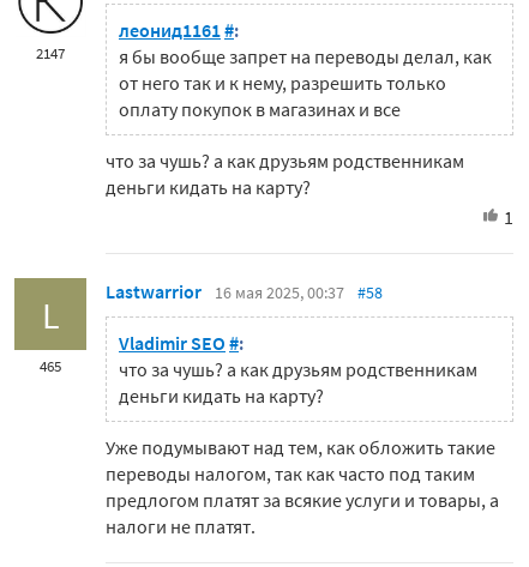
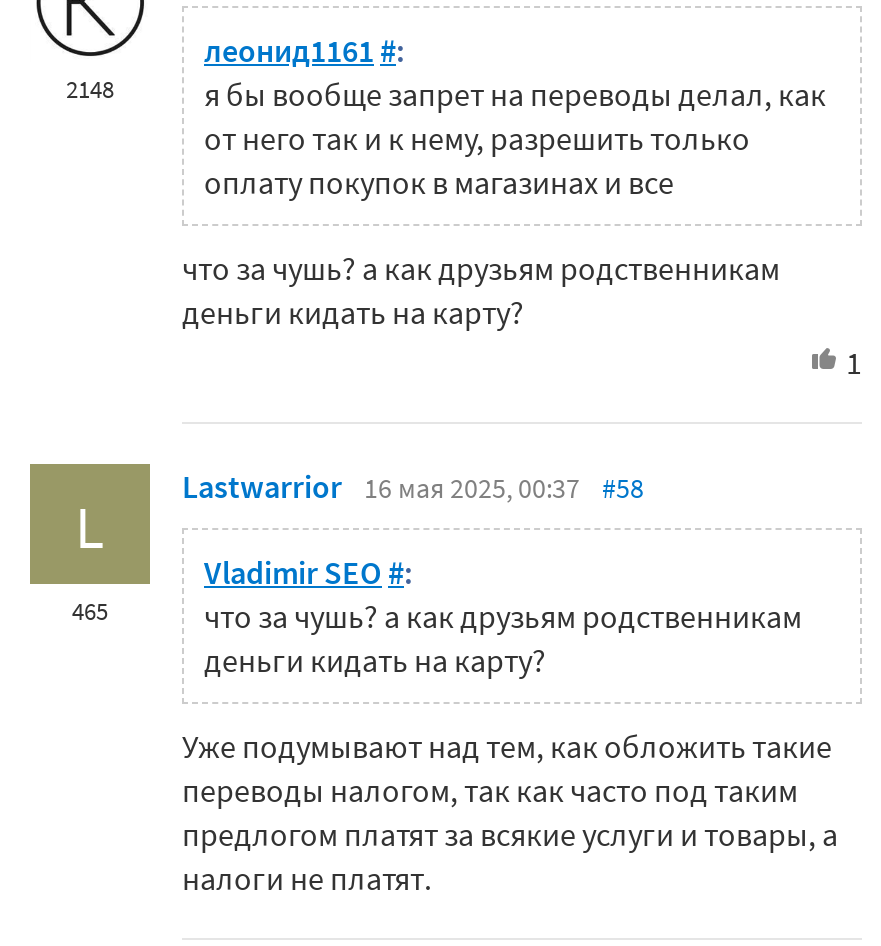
[36,45,65,63] 2147 -> [66,74,114,104] 2148

